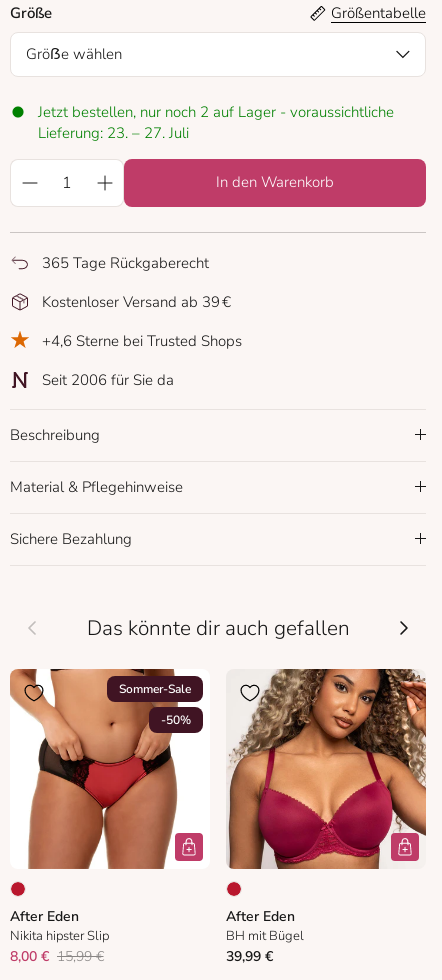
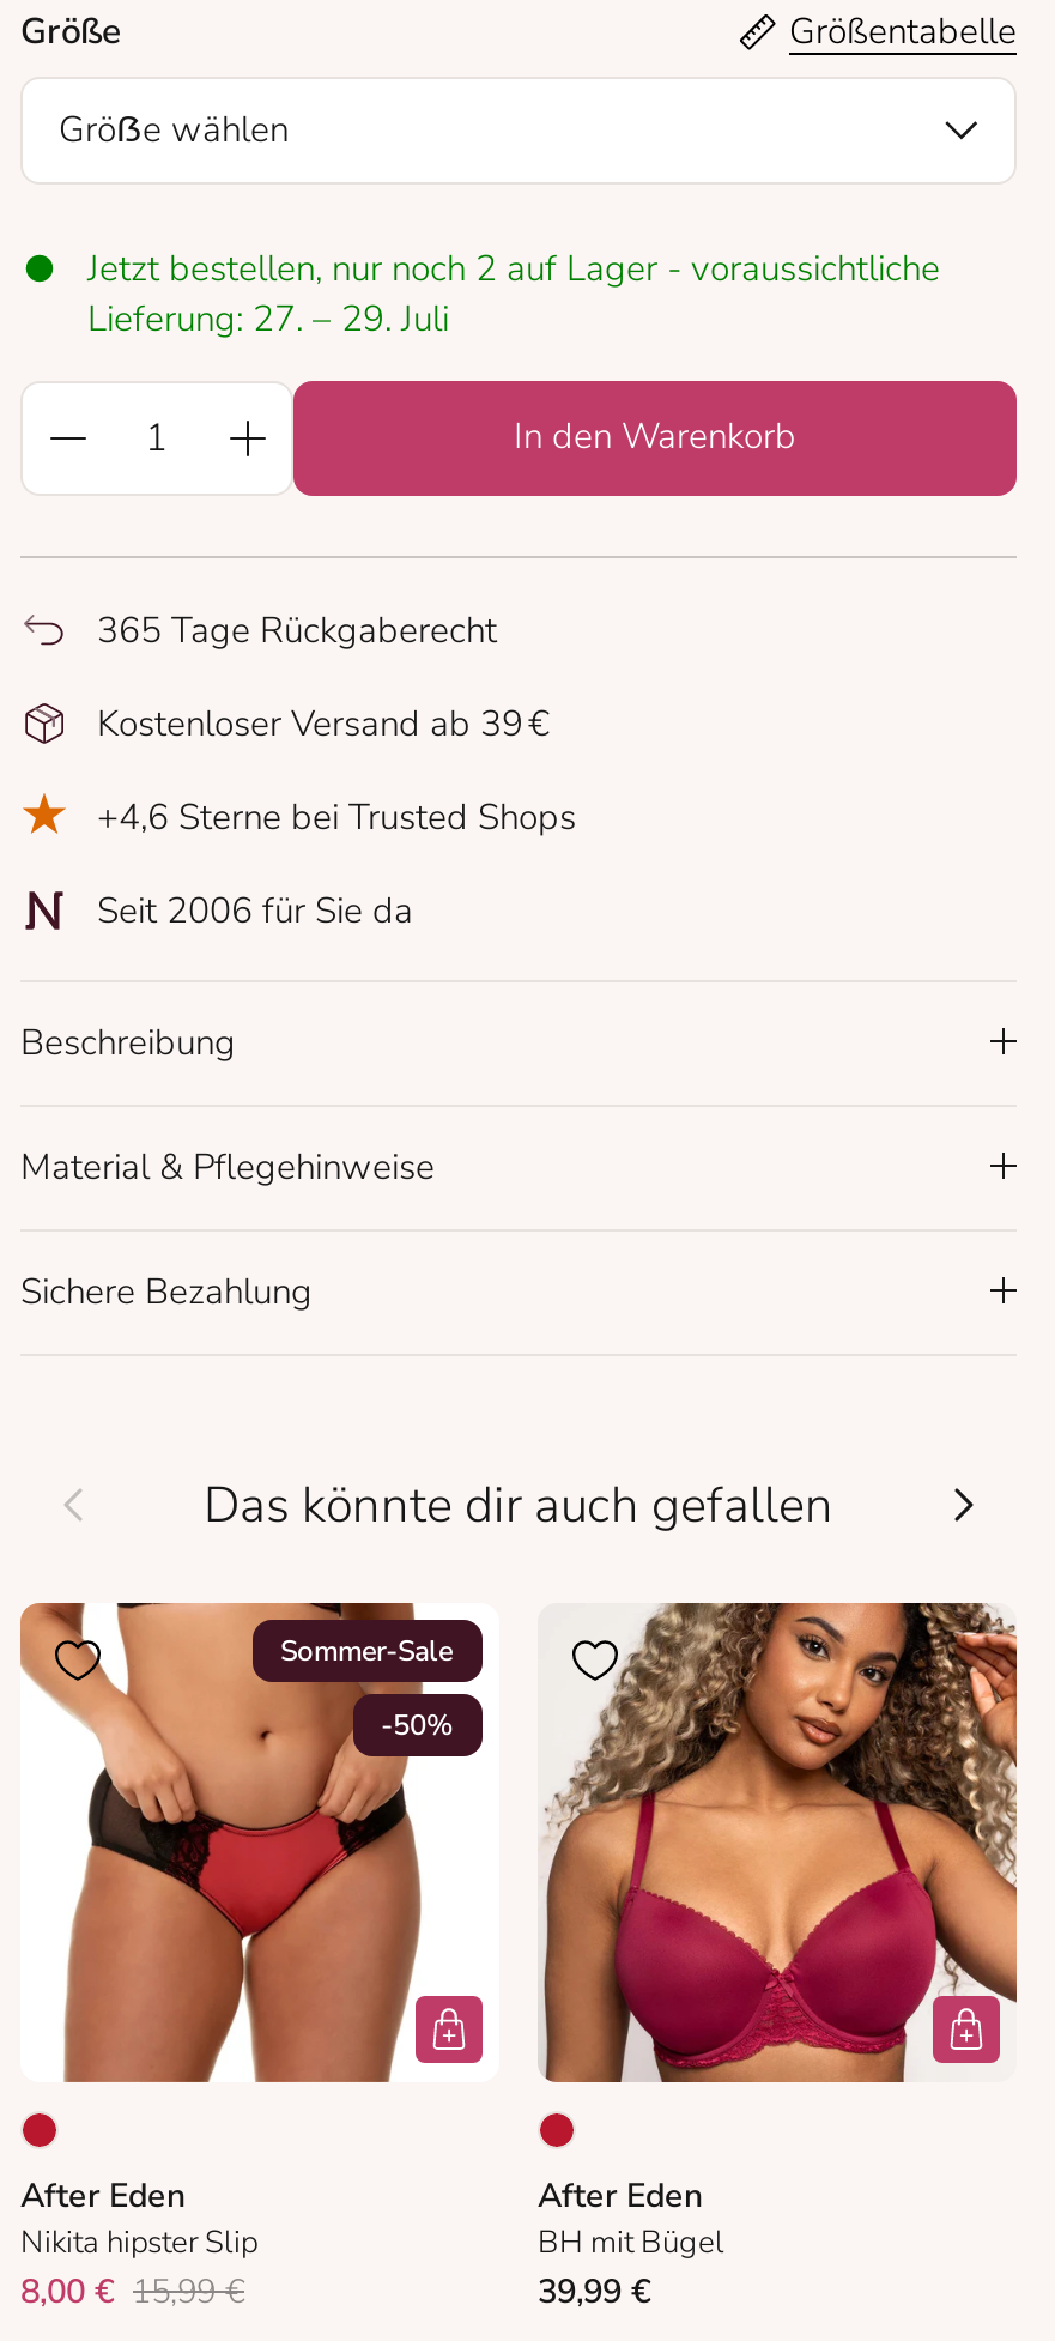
[38,122,189,142] Lieferung: 23. – 27. Juli -> [87,294,449,341] Lieferung: 27. – 29. Juli

